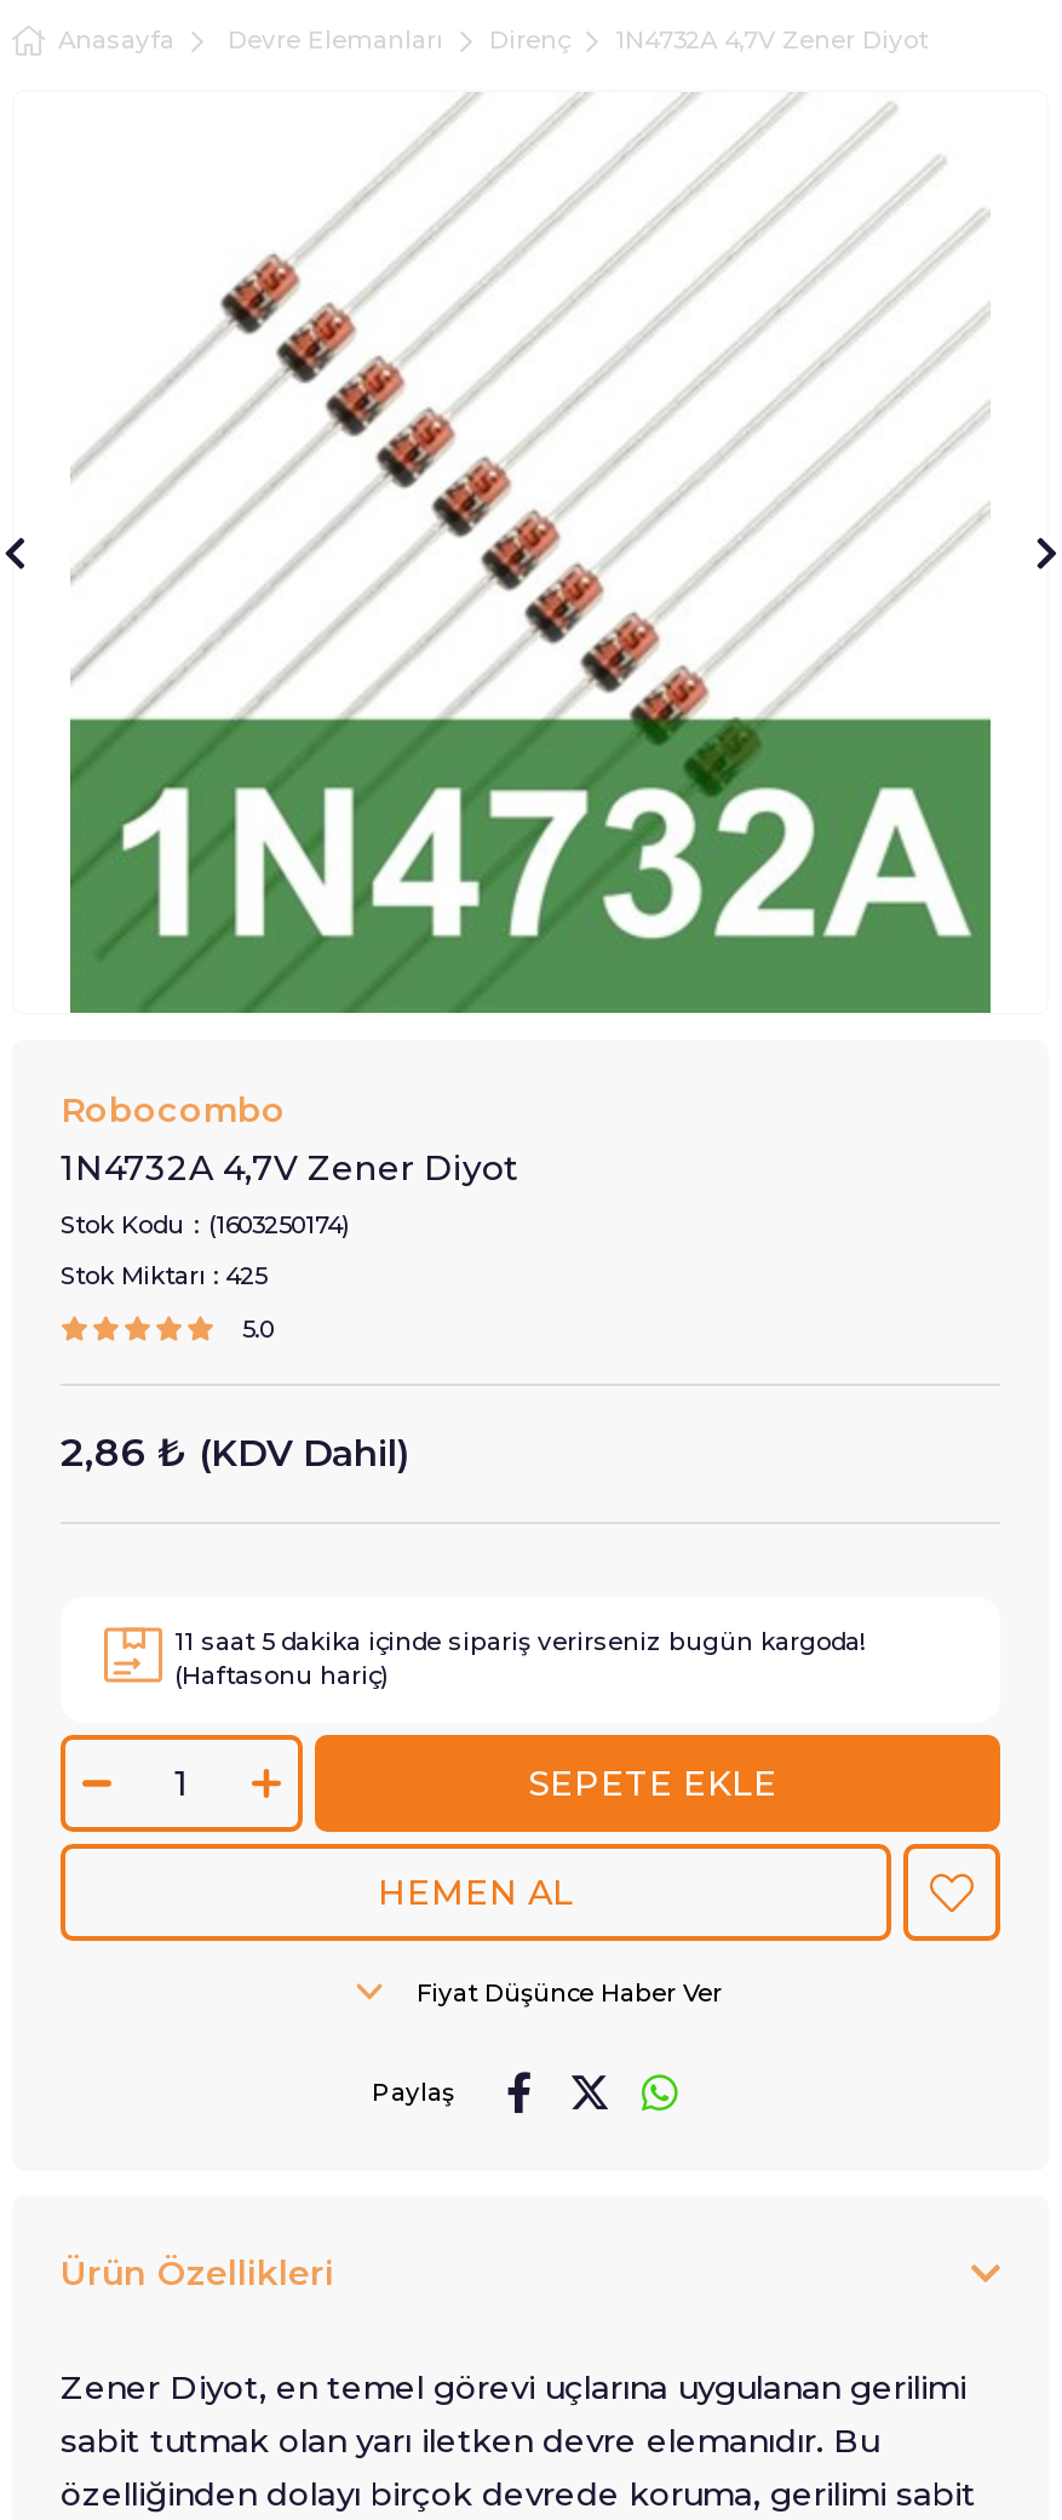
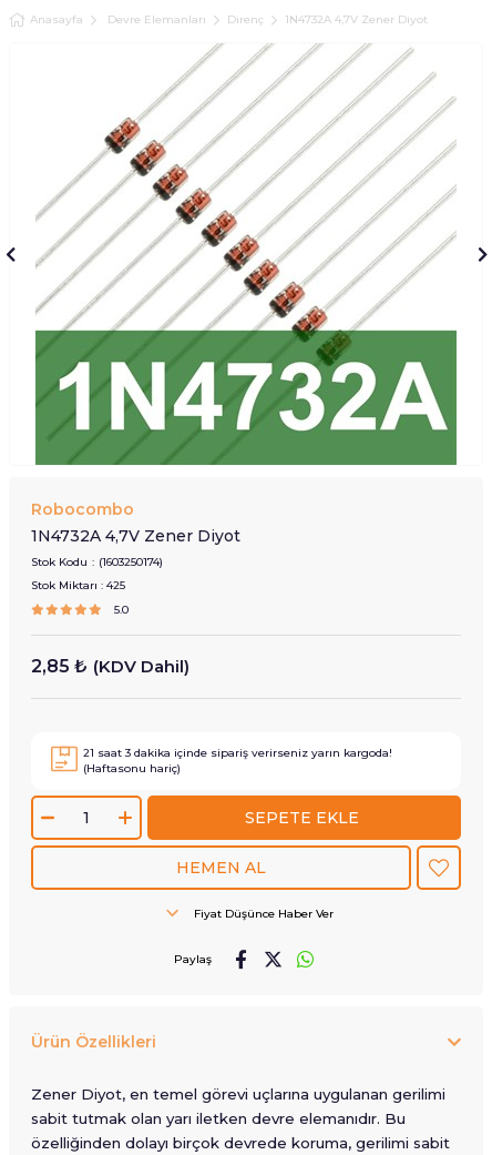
[61,1430,409,1476] 2,86 ₺ (KDV Dahil) -> [31,656,189,677] 2,85 ₺ (KDV Dahil)
[174,1626,867,1657] 11 saat 5 dakika içinde sipariş verirseniz bugün kargoda! -> [83,746,392,760] 21 saat 3 dakika içinde sipariş verirseniz yarın kargoda!

